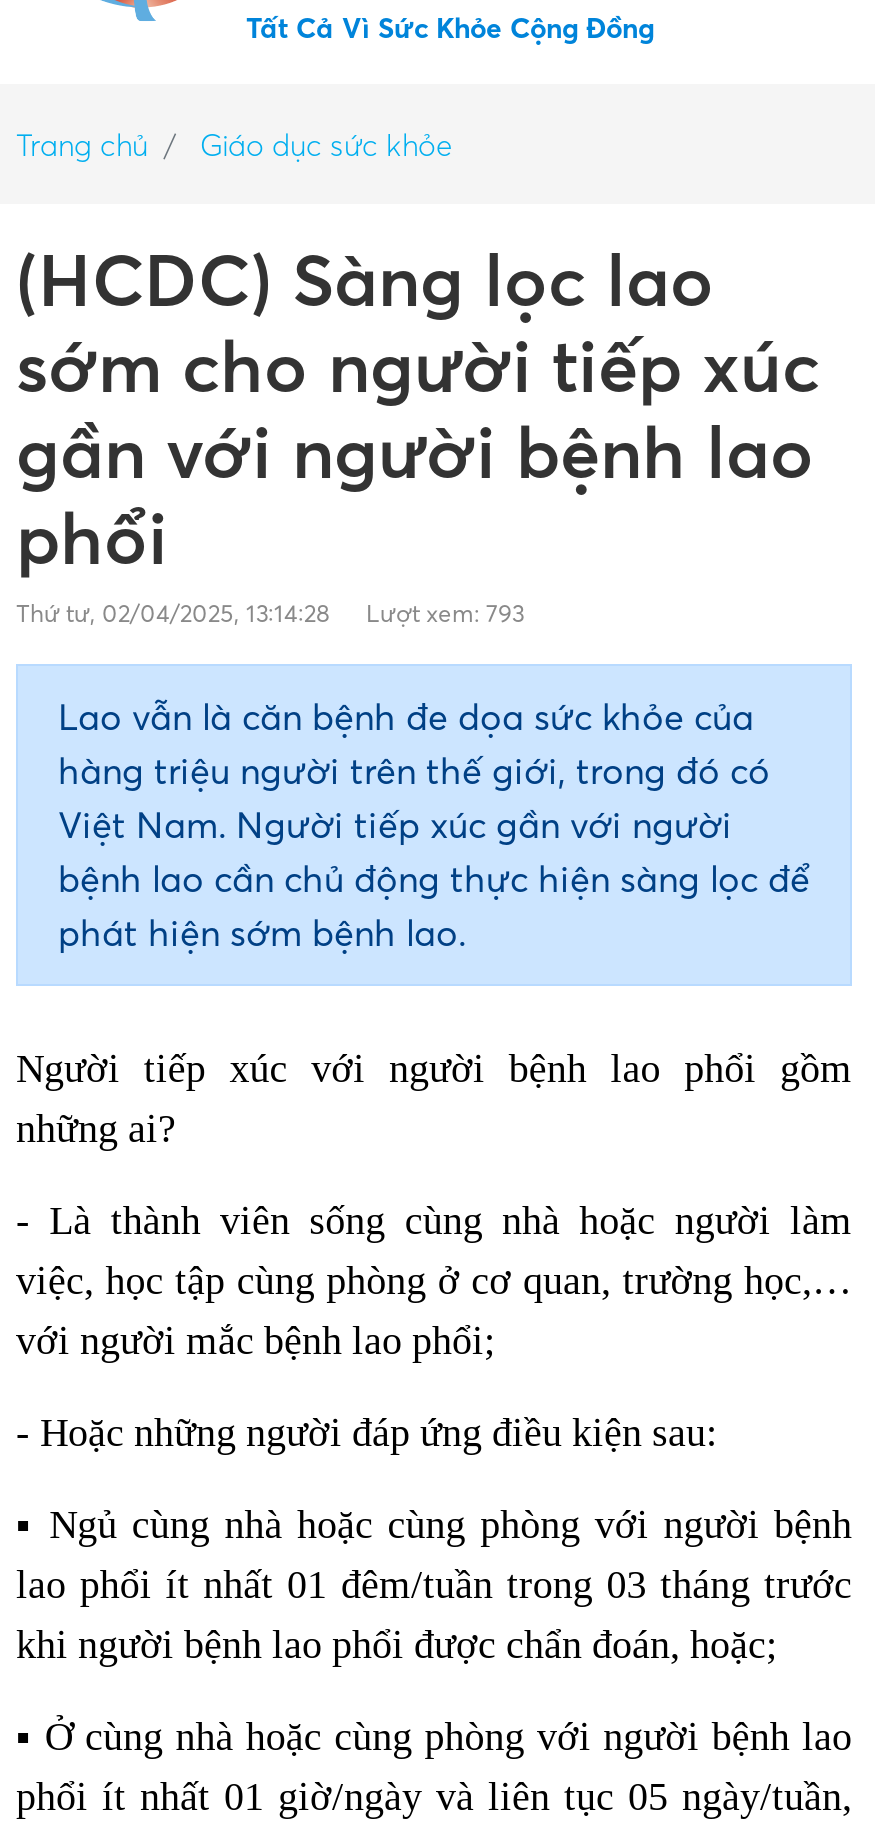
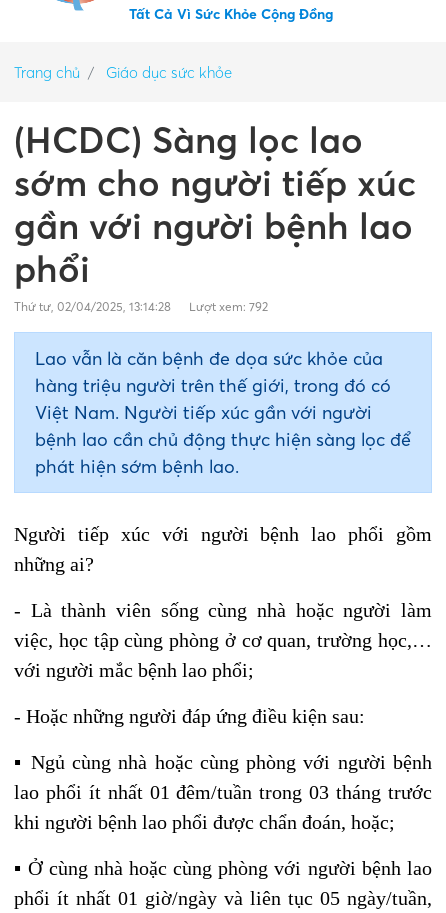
[16,598,524,628] Thứ tư, 02/04/2025, 13:14:28 Lượt xem: 793 -> [14,299,268,314] Thứ tư, 02/04/2025, 13:14:28 Lượt xem: 792

